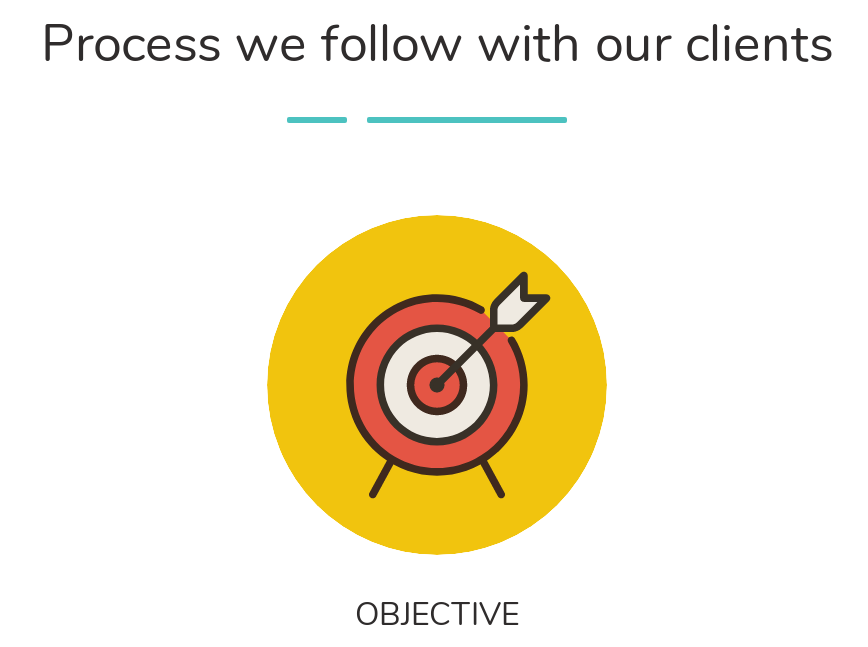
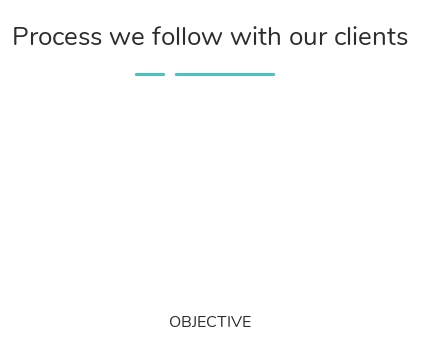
[265,213,609,557] [image] -> none

